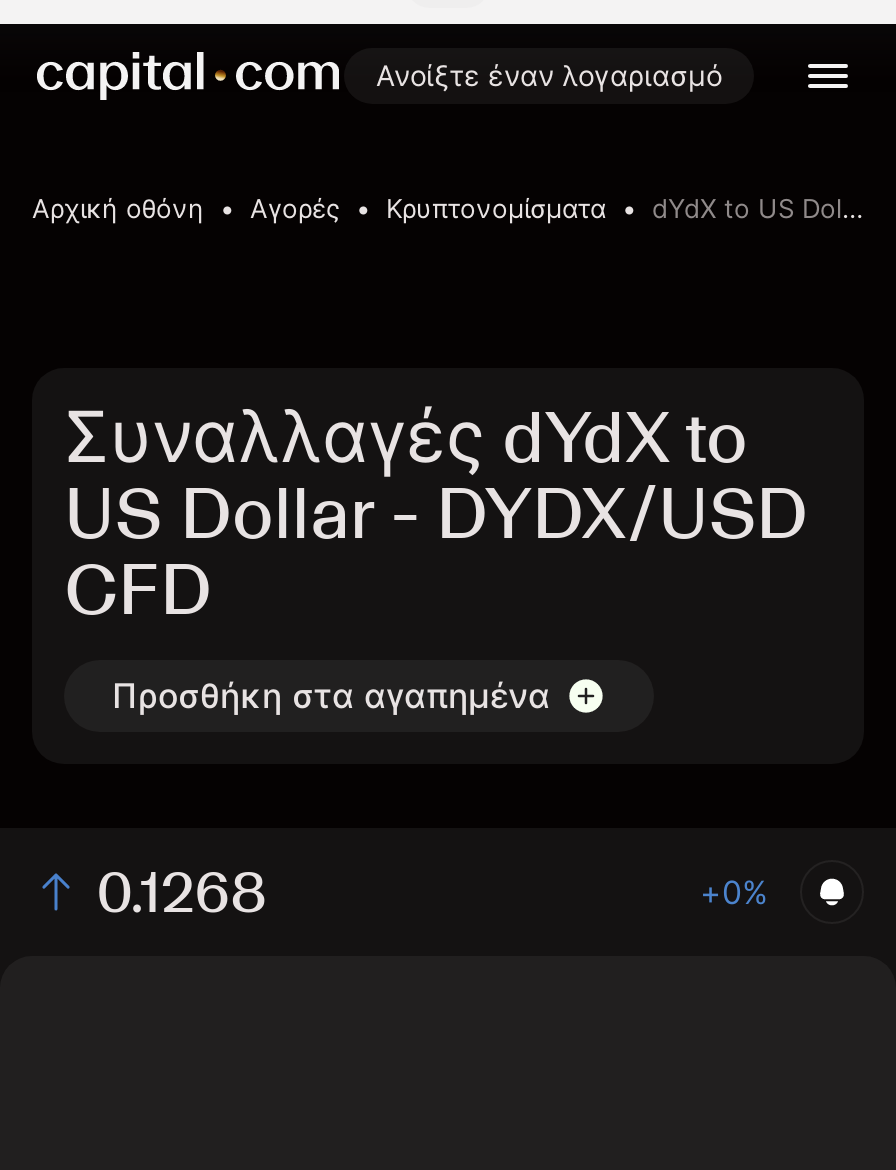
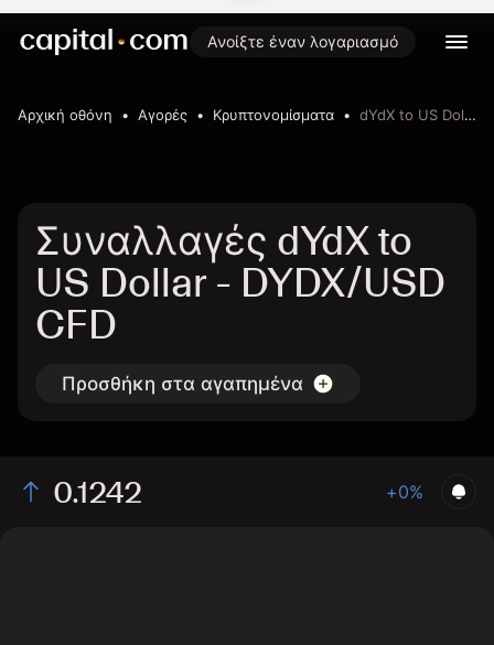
[96,858,266,926] 0.1268 -> [53,473,142,510] 0.1242

